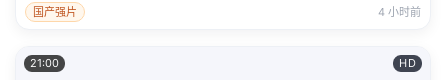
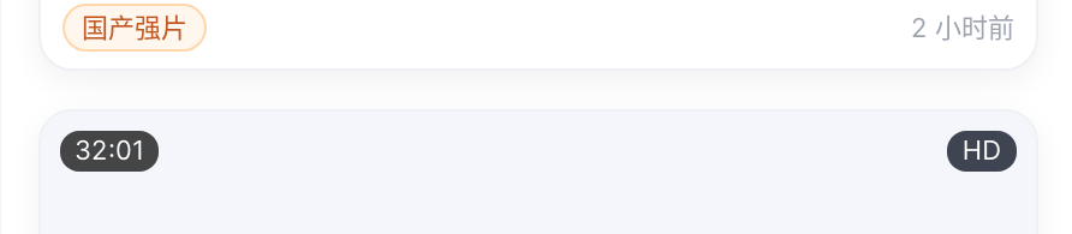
[378,5,421,19] 4 小时前 -> [911,10,1014,43] 2 小时前
[30,56,59,70] 21:00 -> [75,132,144,166] 32:01

